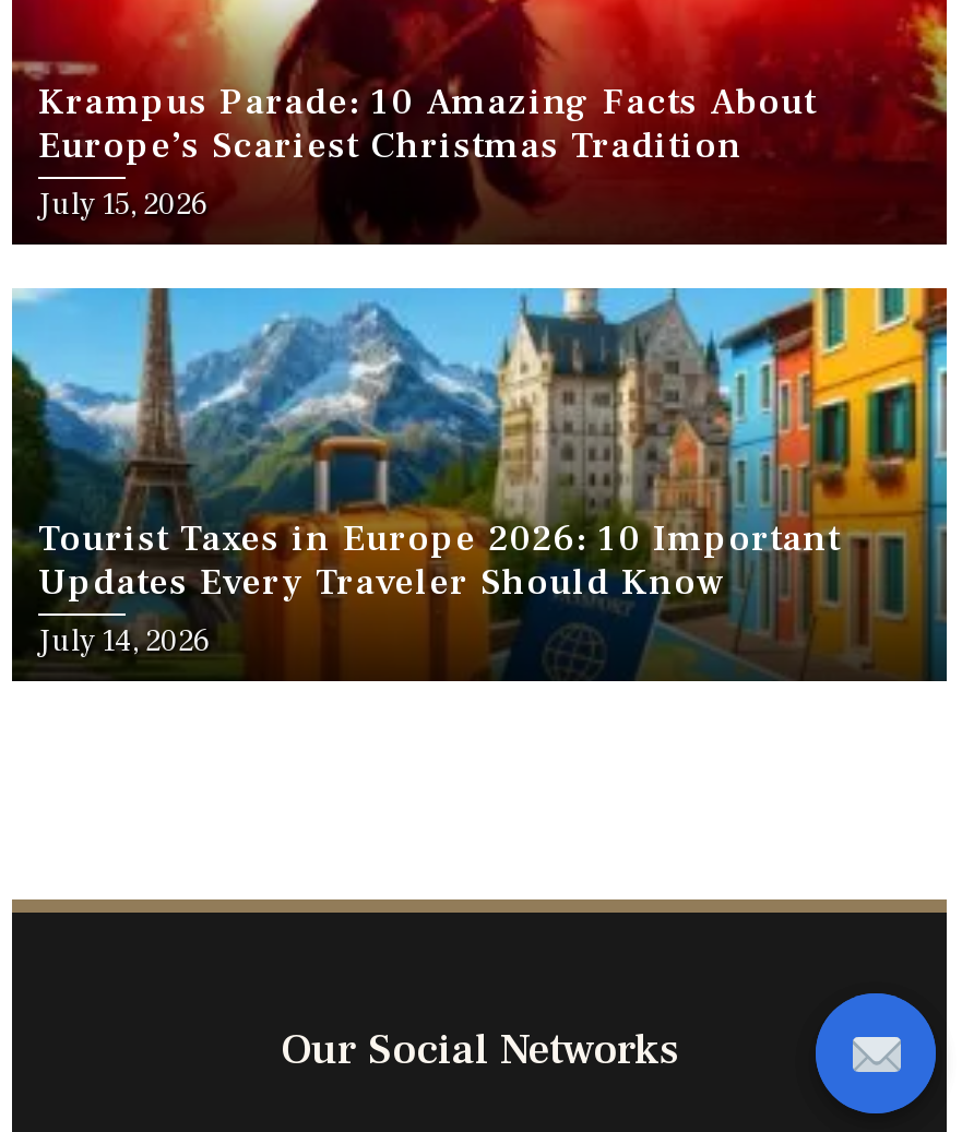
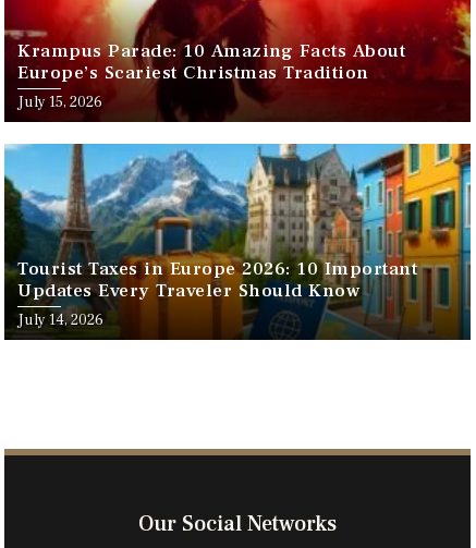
[813,991,938,1116] [image] -> none

